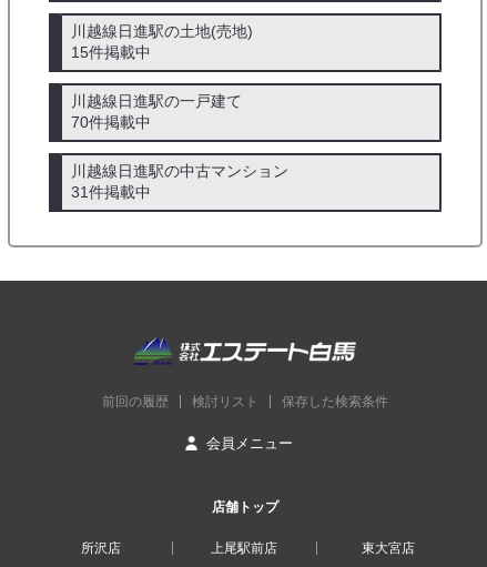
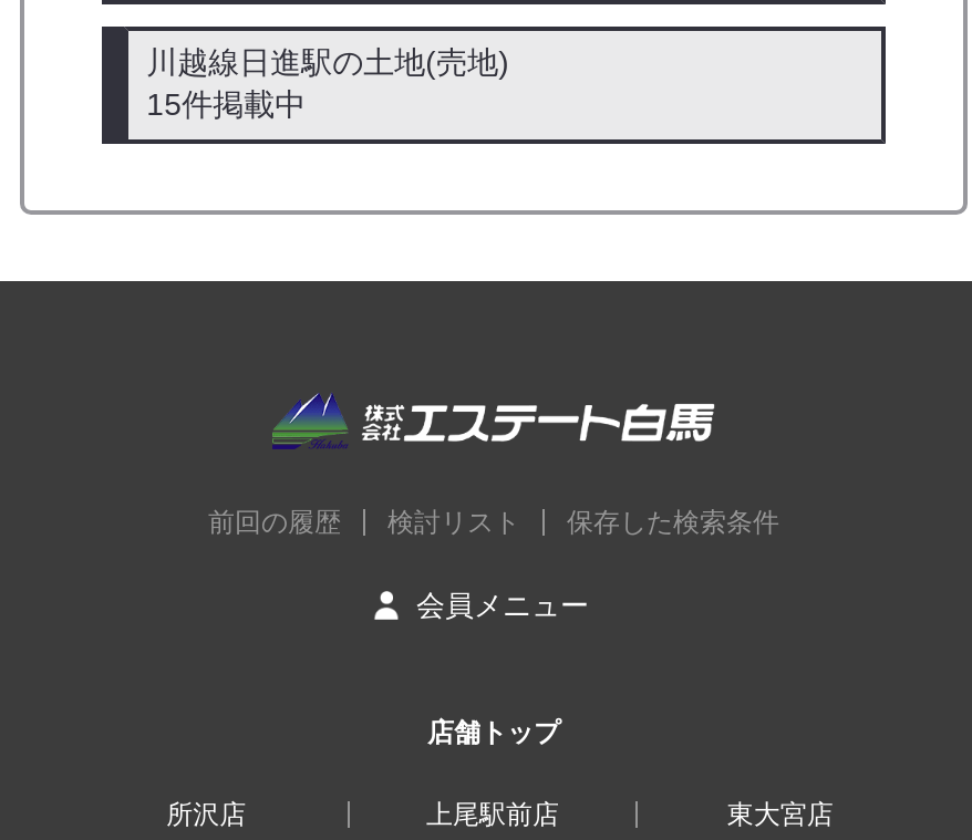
[71,93,289,201] 川越線日進駅の一戸建て | 70件掲載中 | 川越線日進駅の中古マンション | 31件掲載中 -> none

